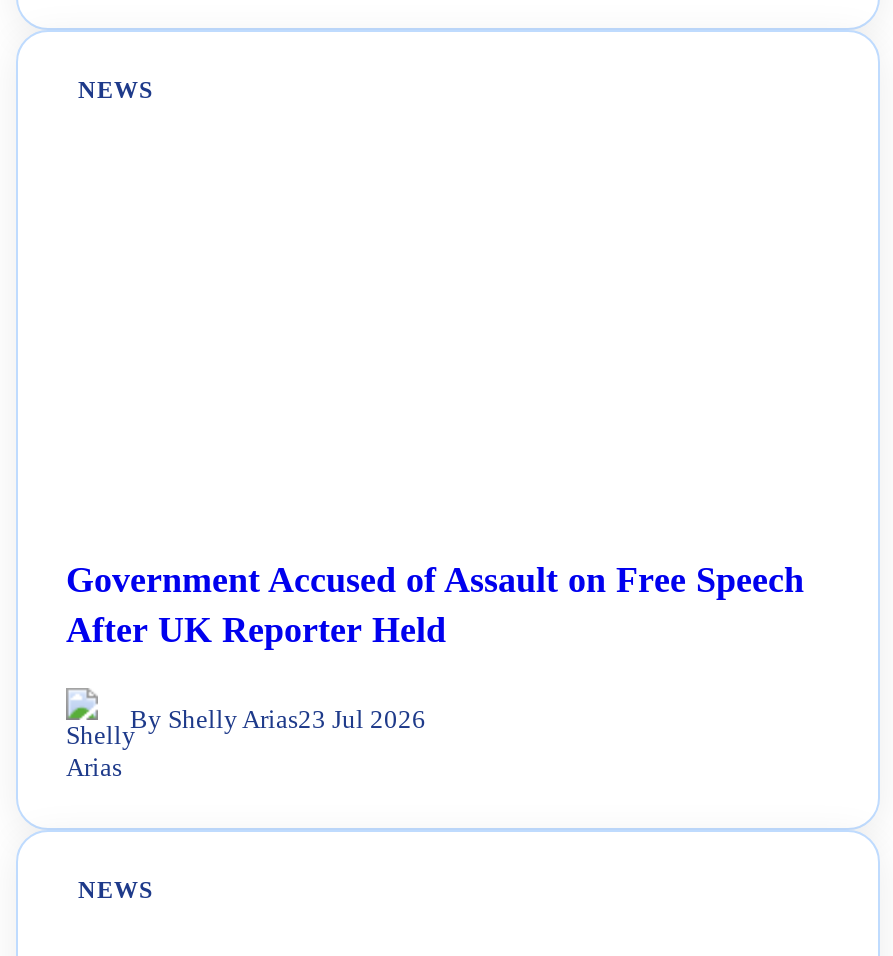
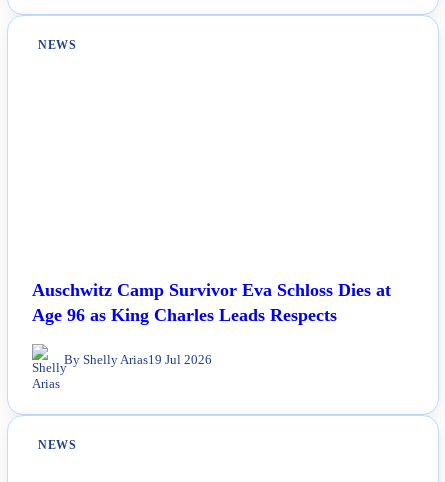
[66,561,804,651] Government Accused of Assault on Free Speech | After UK Reporter Held -> [32,280,391,325] Auschwitz Camp Survivor Eva Schloss Dies at | Age 96 as King Charles Leads Respects
[130,705,426,735] By Shelly Arias23 Jul 2026 -> [64,352,212,367] By Shelly Arias19 Jul 2026

